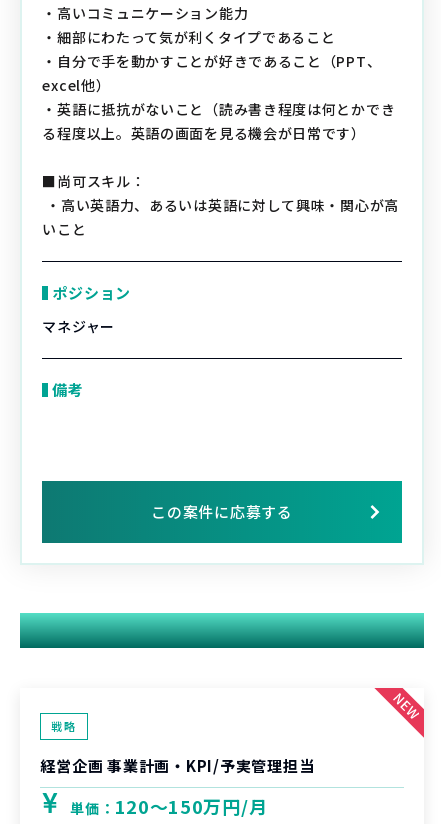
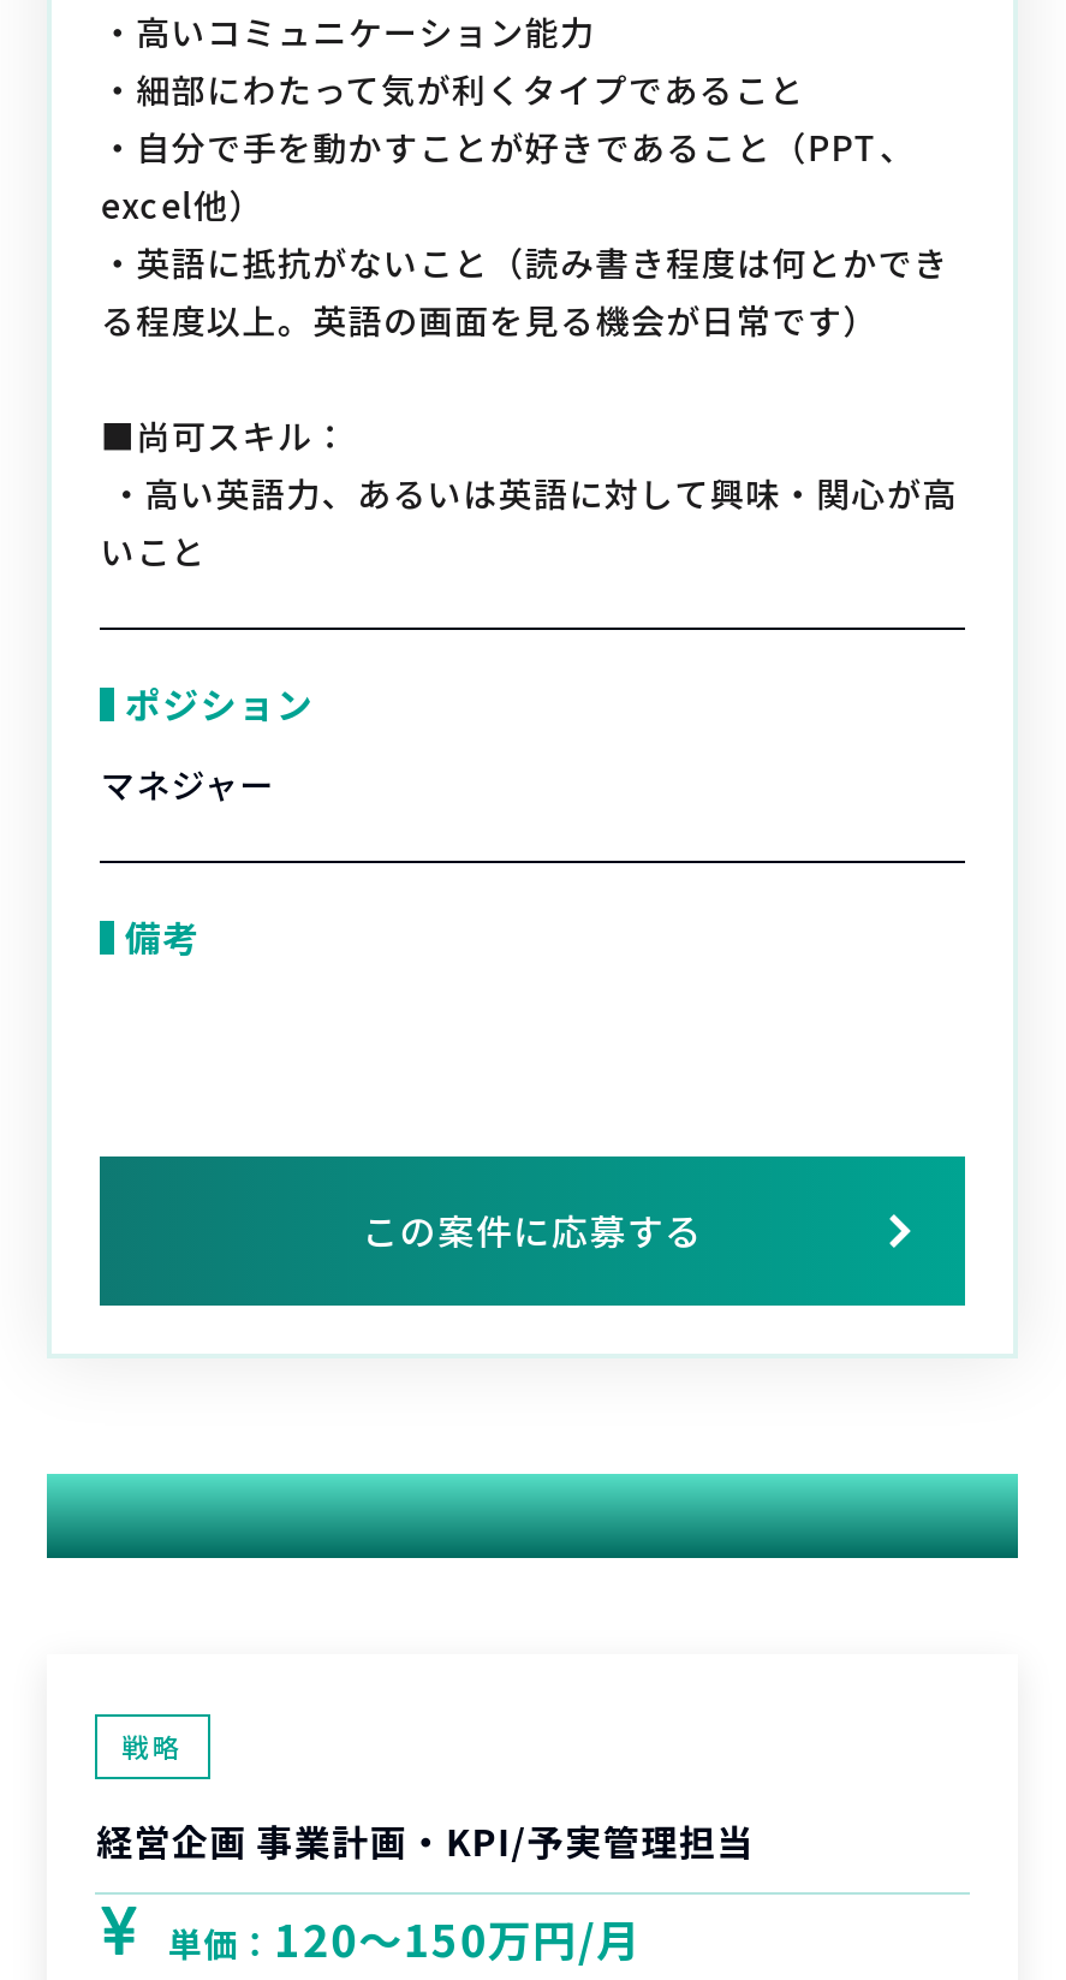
[374,687,425,738] [image] -> none

